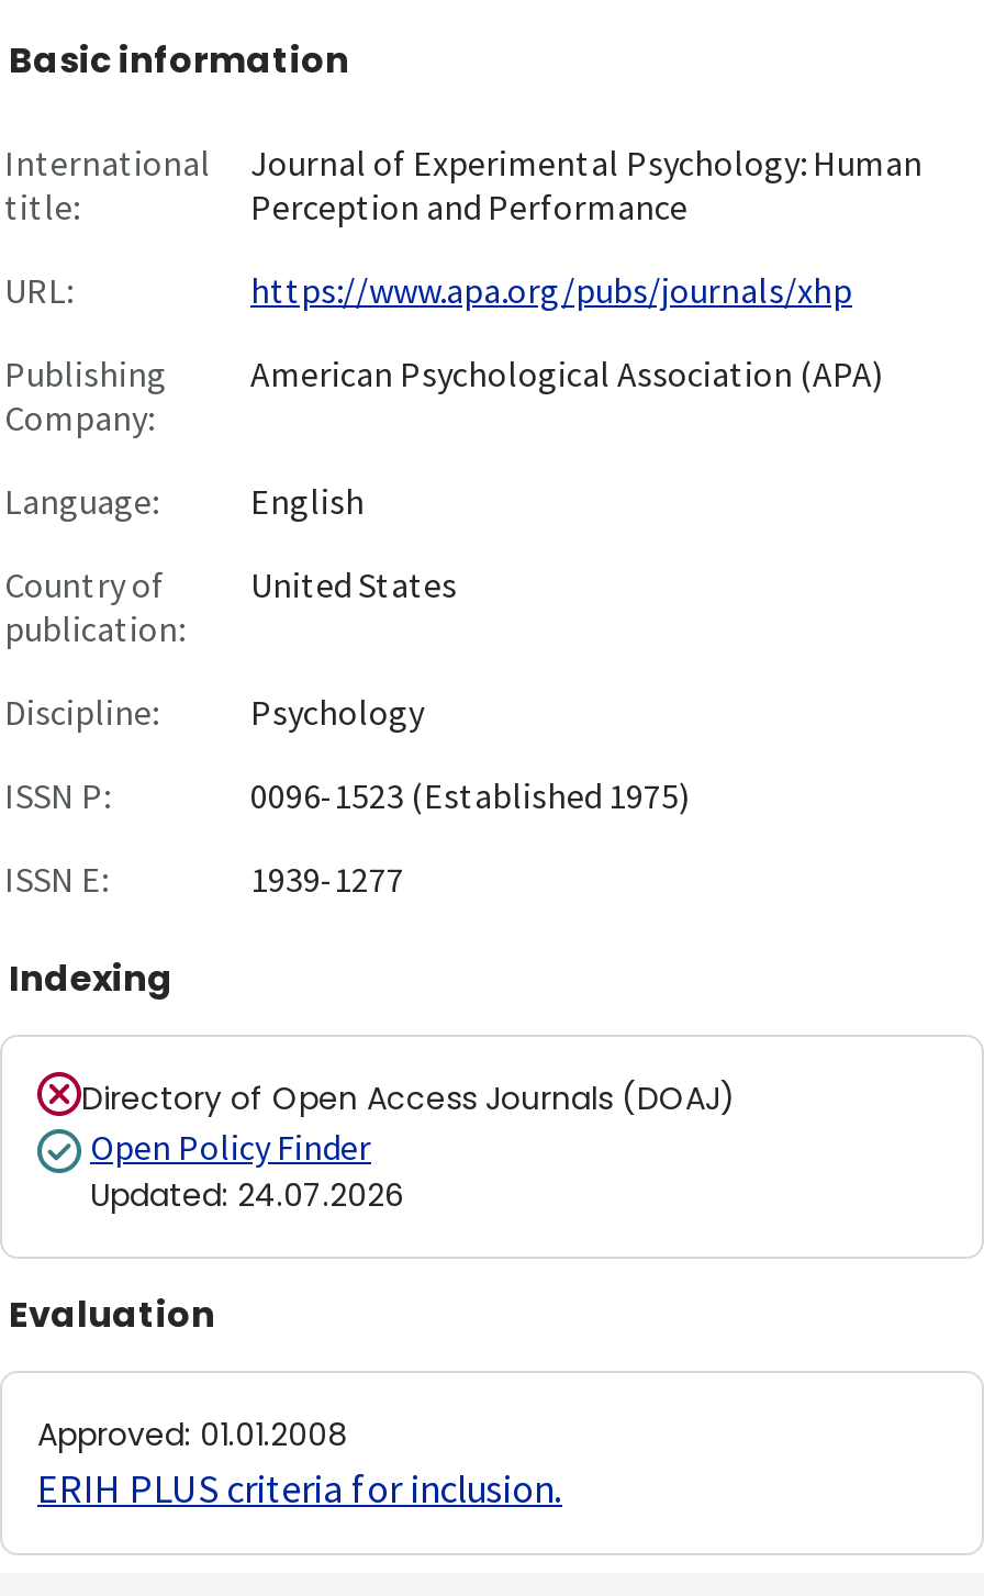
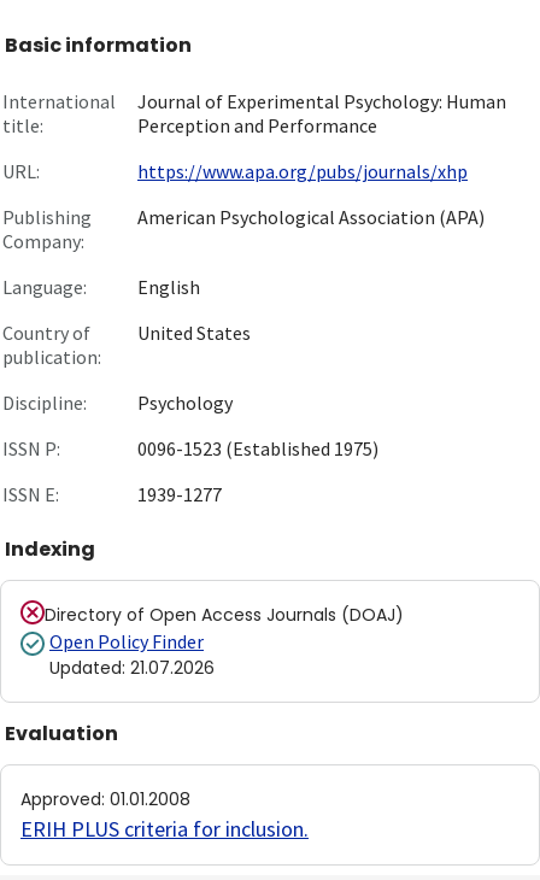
[90,1174,404,1217] Updated: 24.07.2026 -> [49,656,215,680] Updated: 21.07.2026

